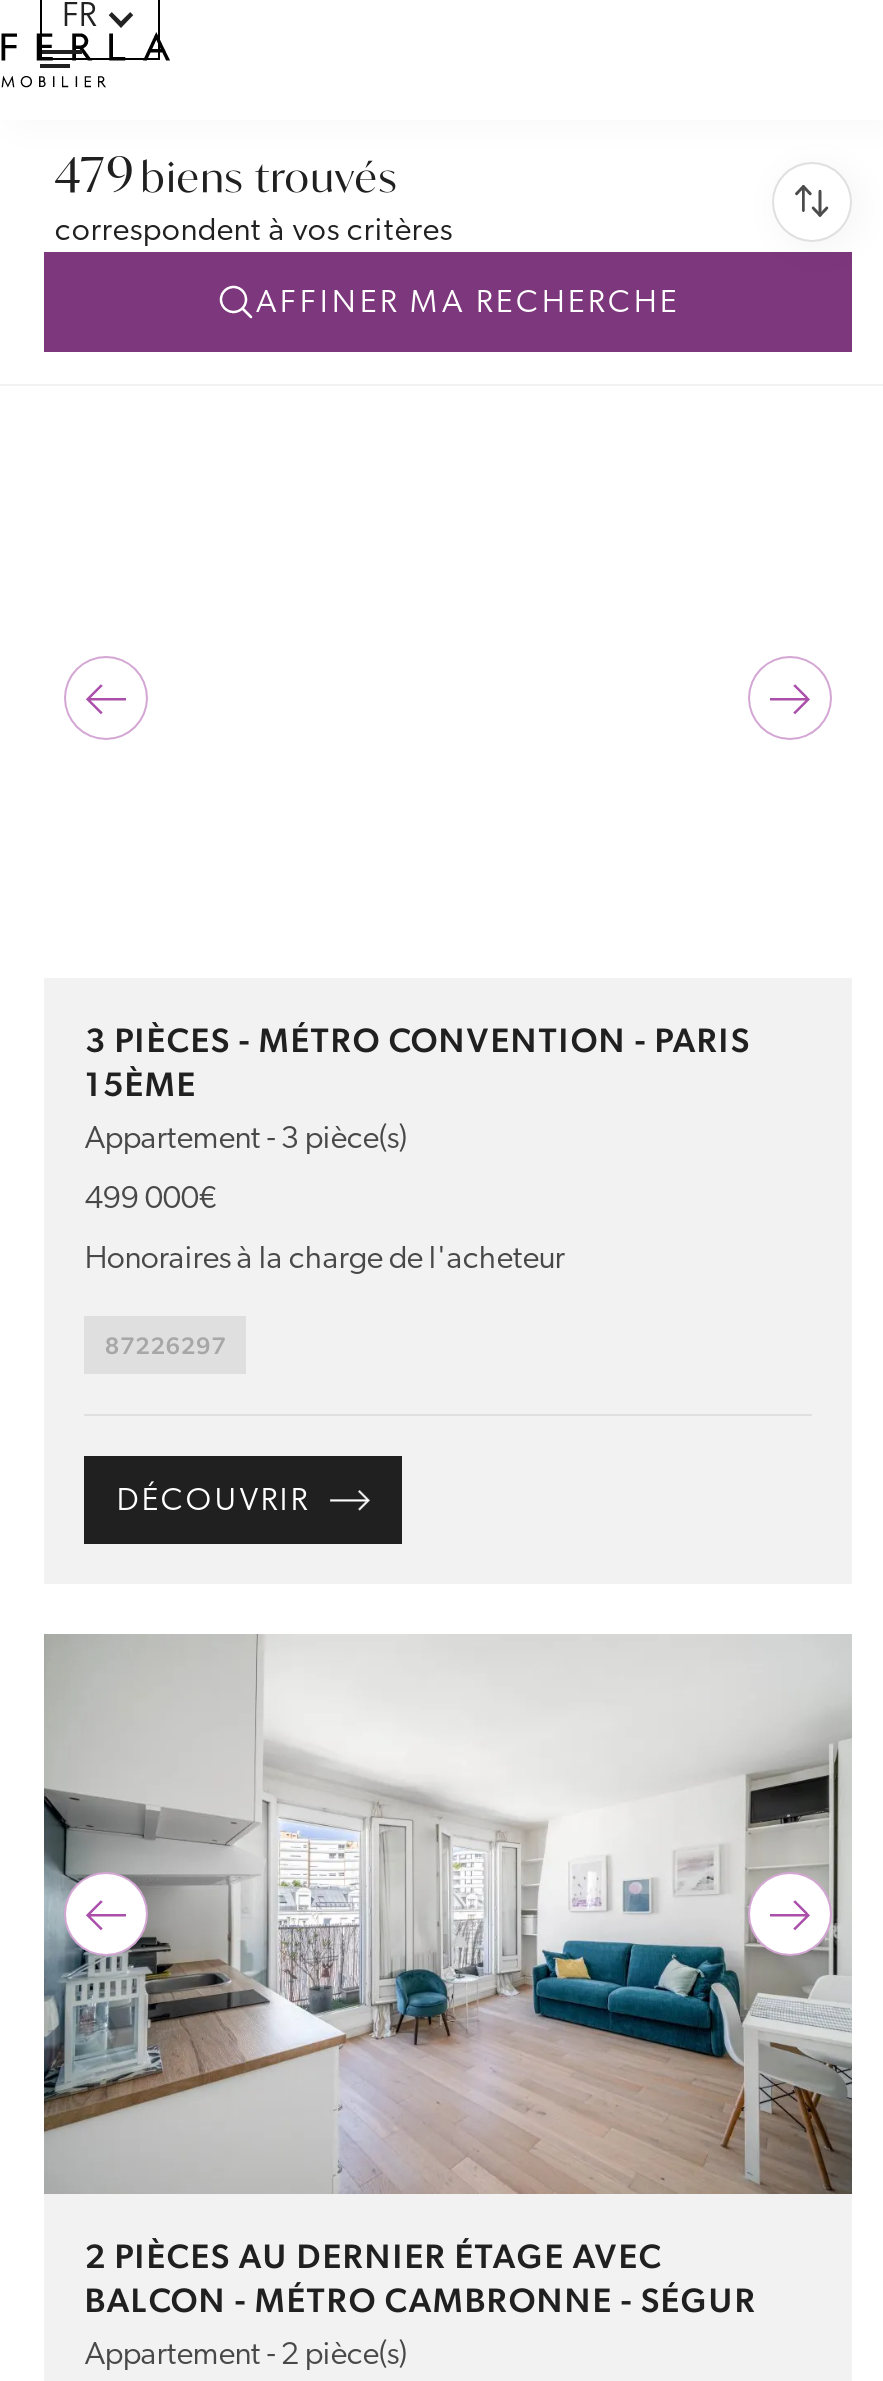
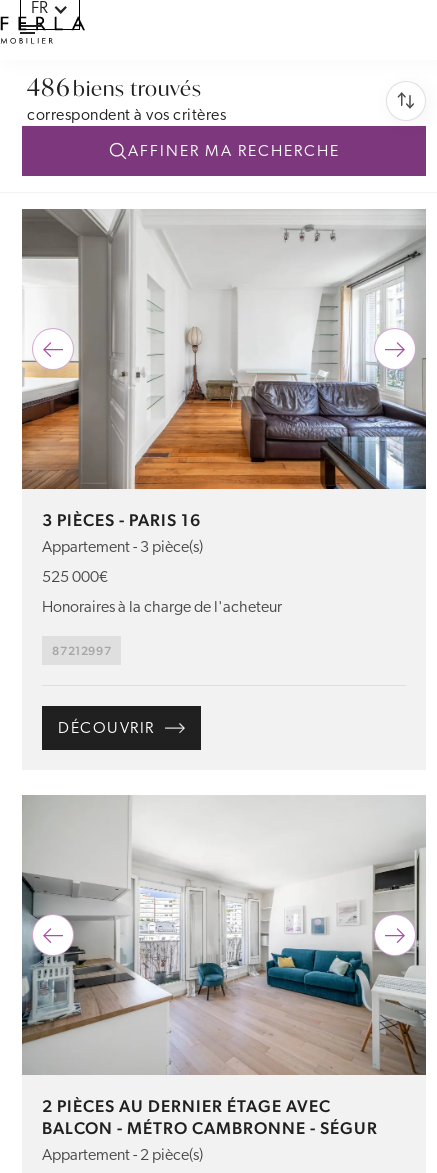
[55,142,399,206] 479 biens trouvés -> [27,71,202,103] 486 biens trouvés
none -> [21,208,427,490] [image]
[85,1020,751,1104] 3 PIÈCES - MÉTRO CONVENTION - PARIS | 15ÈME -> [42,510,201,530] 3 PIÈCES - PARIS 16
[85,1184,217,1216] 499 000€ -> [42,570,108,586] 525 000€
[105,1332,226,1360] 87226297 -> [52,644,111,658] 87212997

